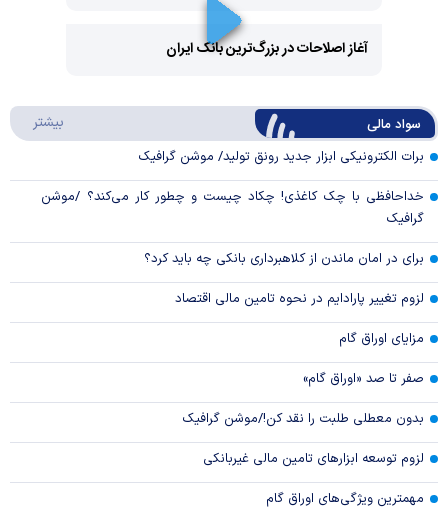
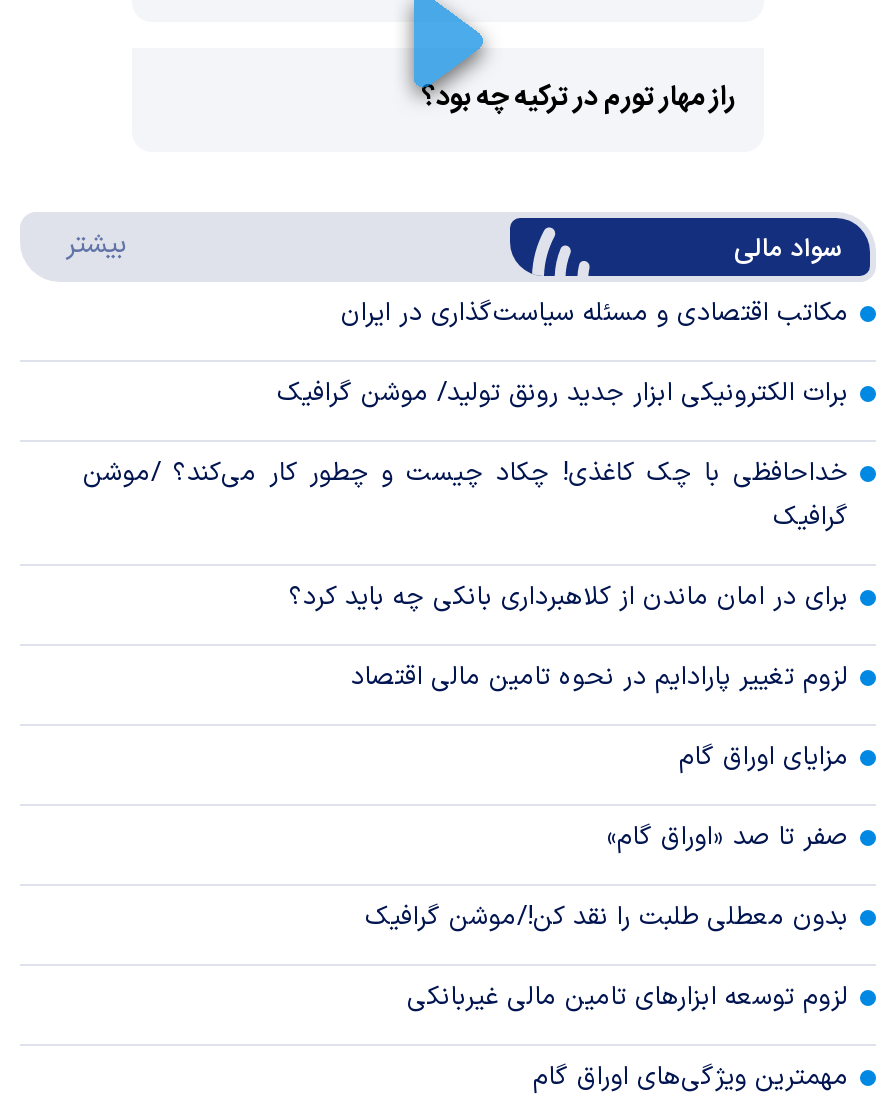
[166,37,368,61] آغاز اصلاحات در بزرگ‌ترین بانک ایران -> [422,74,736,122] راز مهار تورم در ترکیه چه بود؟
none -> [341,294,849,334] مکاتب اقتصادی و مسئله سیاست‌گذاری در ایران

